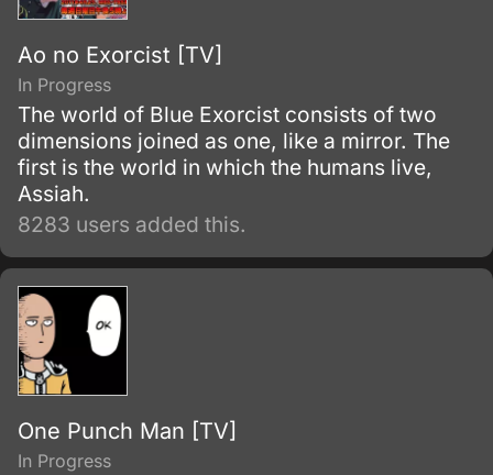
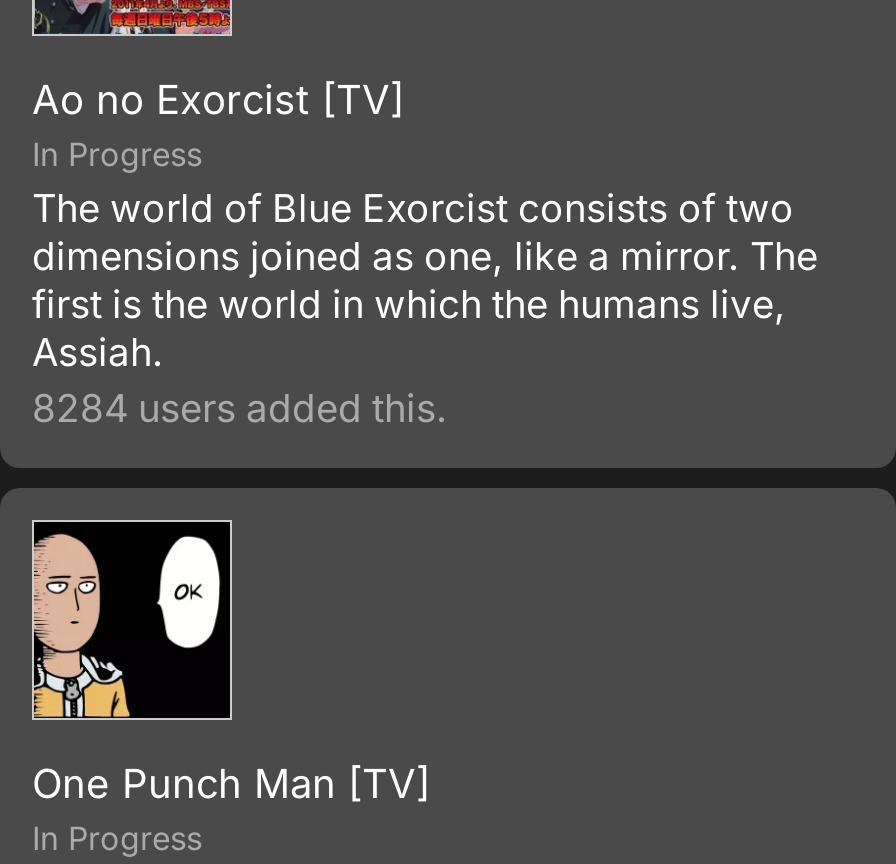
[18,211,246,237] 8283 users added this. -> [32,384,448,432] 8284 users added this.

